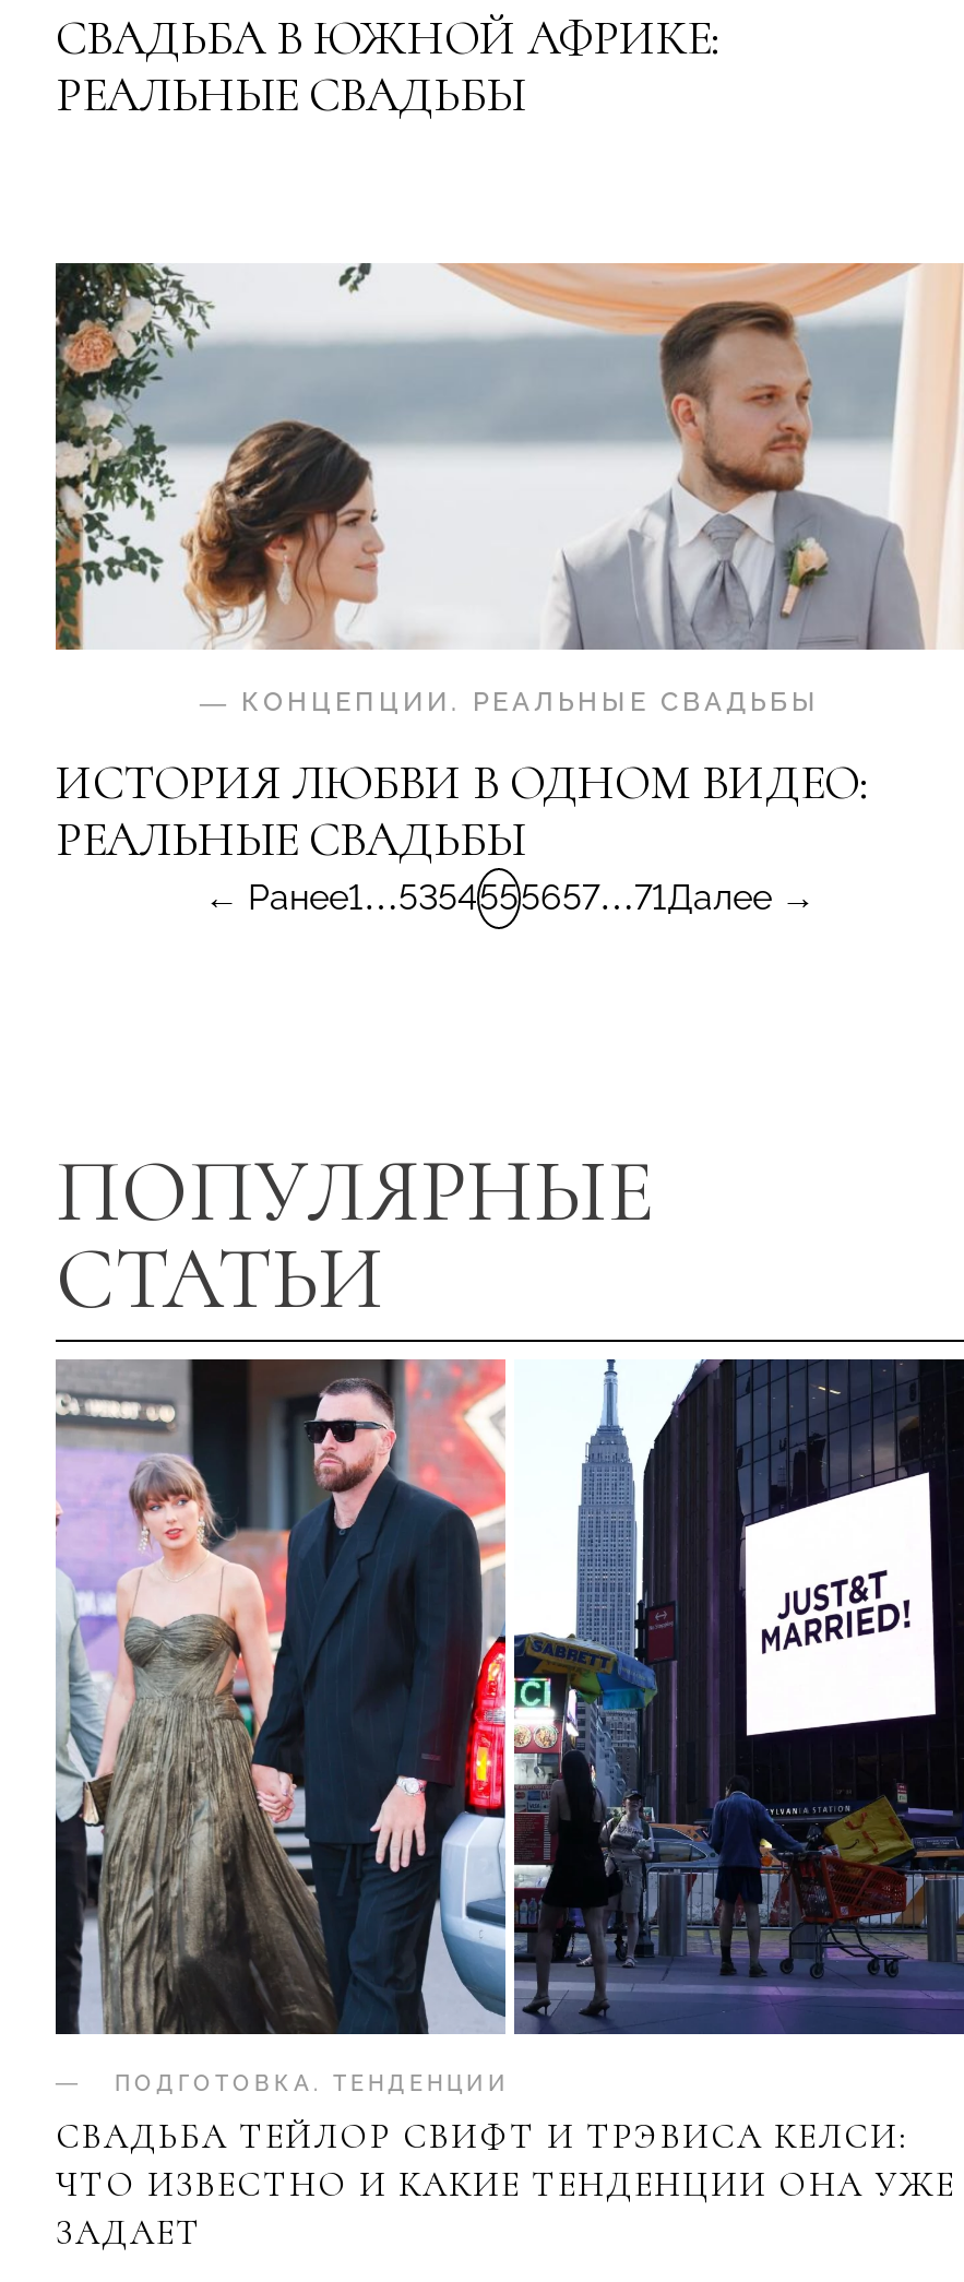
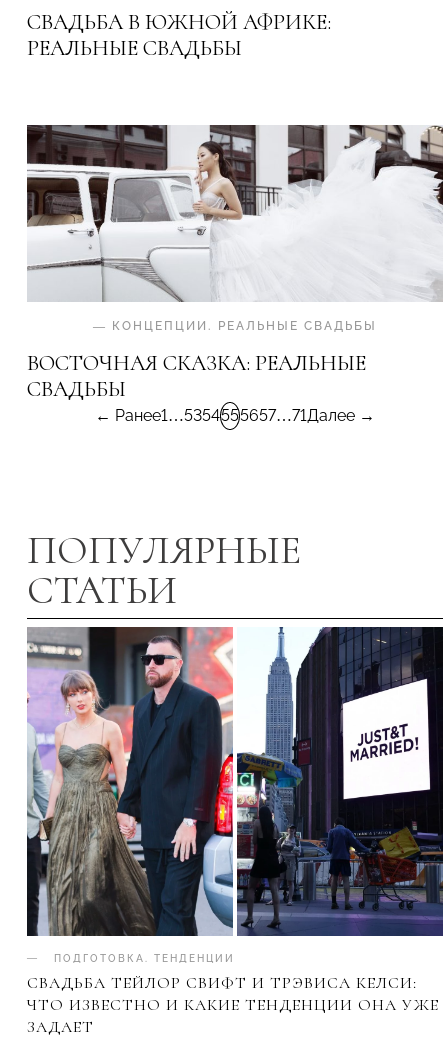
[53,261,957,652] [image] -> [27,124,440,302] [image]
[56,754,868,868] ИСТОРИЯ ЛЮБВИ В ОДНОМ ВИДЕО: | РЕАЛЬНЫЕ СВАДЬБЫ -> [27,350,366,402] ВОСТОЧНАЯ СКАЗКА: РЕАЛЬНЫЕ | СВАДЬБЫ

